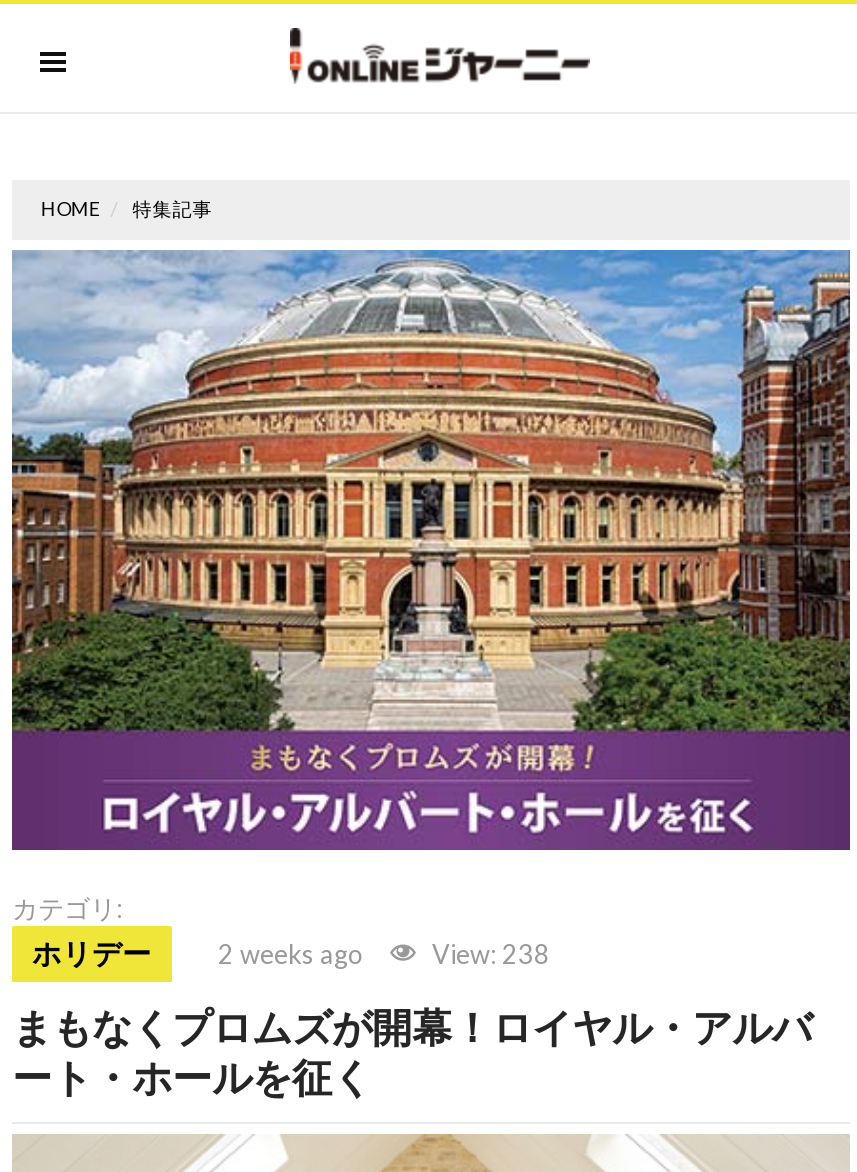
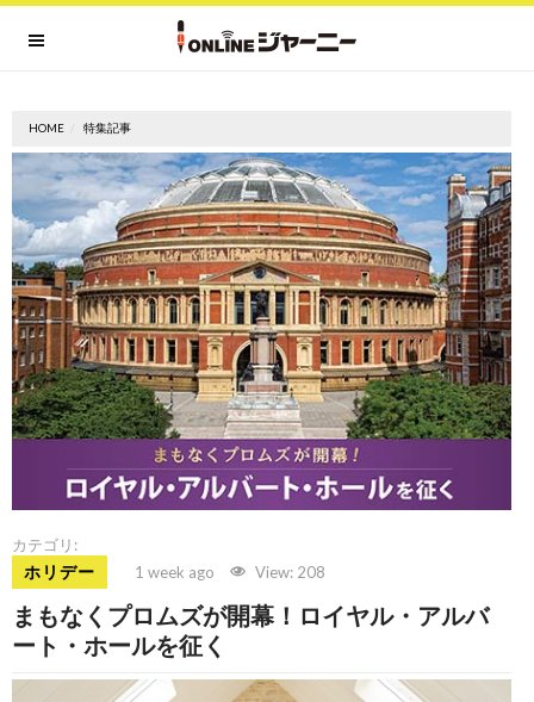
[218,937,364,969] 2 weeks ago -> [135,562,215,581] 1 week ago
[432,937,550,969] View: 238 -> [255,562,325,581] View: 208

